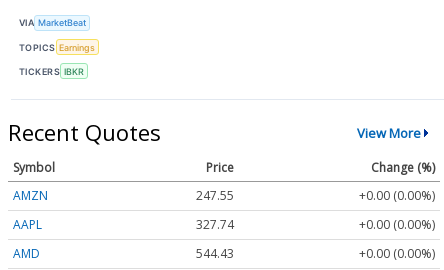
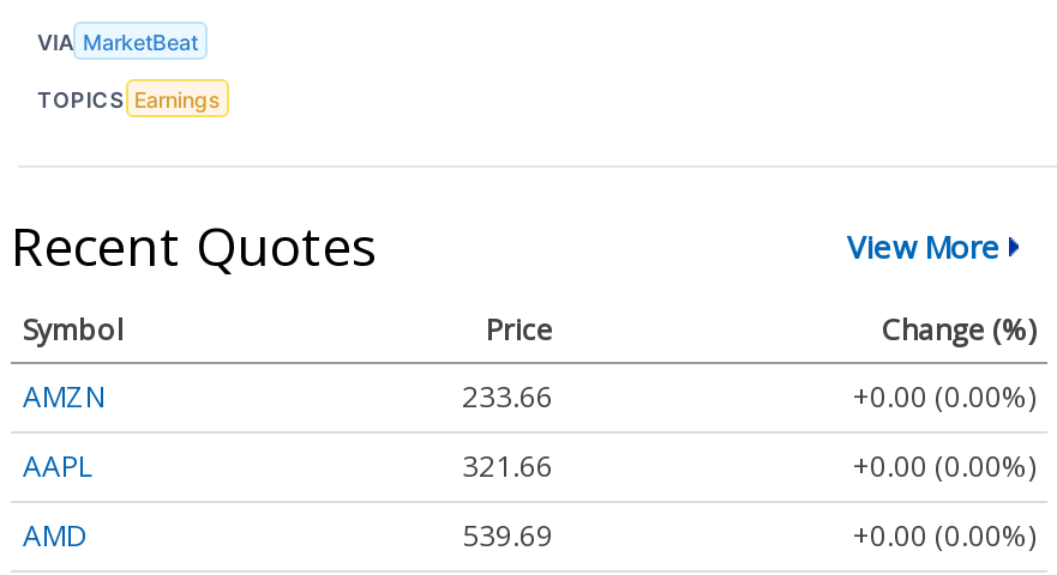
[19,66,84,77] TICKERS IBKR -> none
[196,187,234,204] 247.55 -> [462,376,553,417] 233.66
[196,216,234,233] 327.74 -> [462,445,553,486] 321.66
[196,245,234,262] 544.43 -> [462,515,553,556] 539.69

